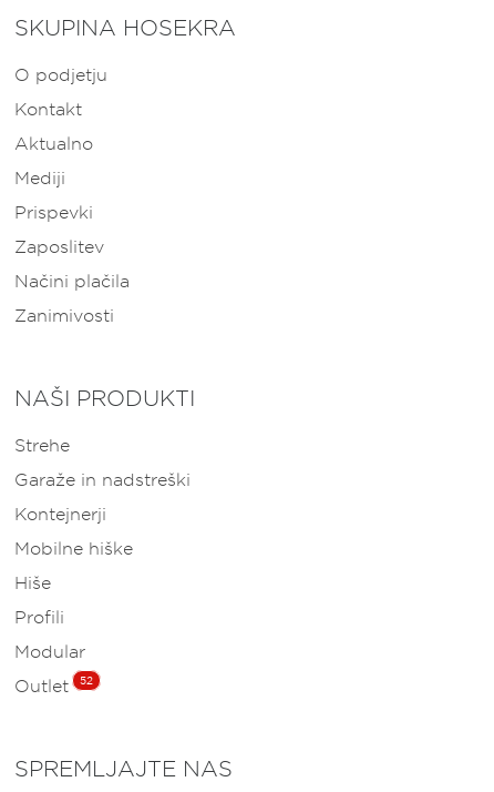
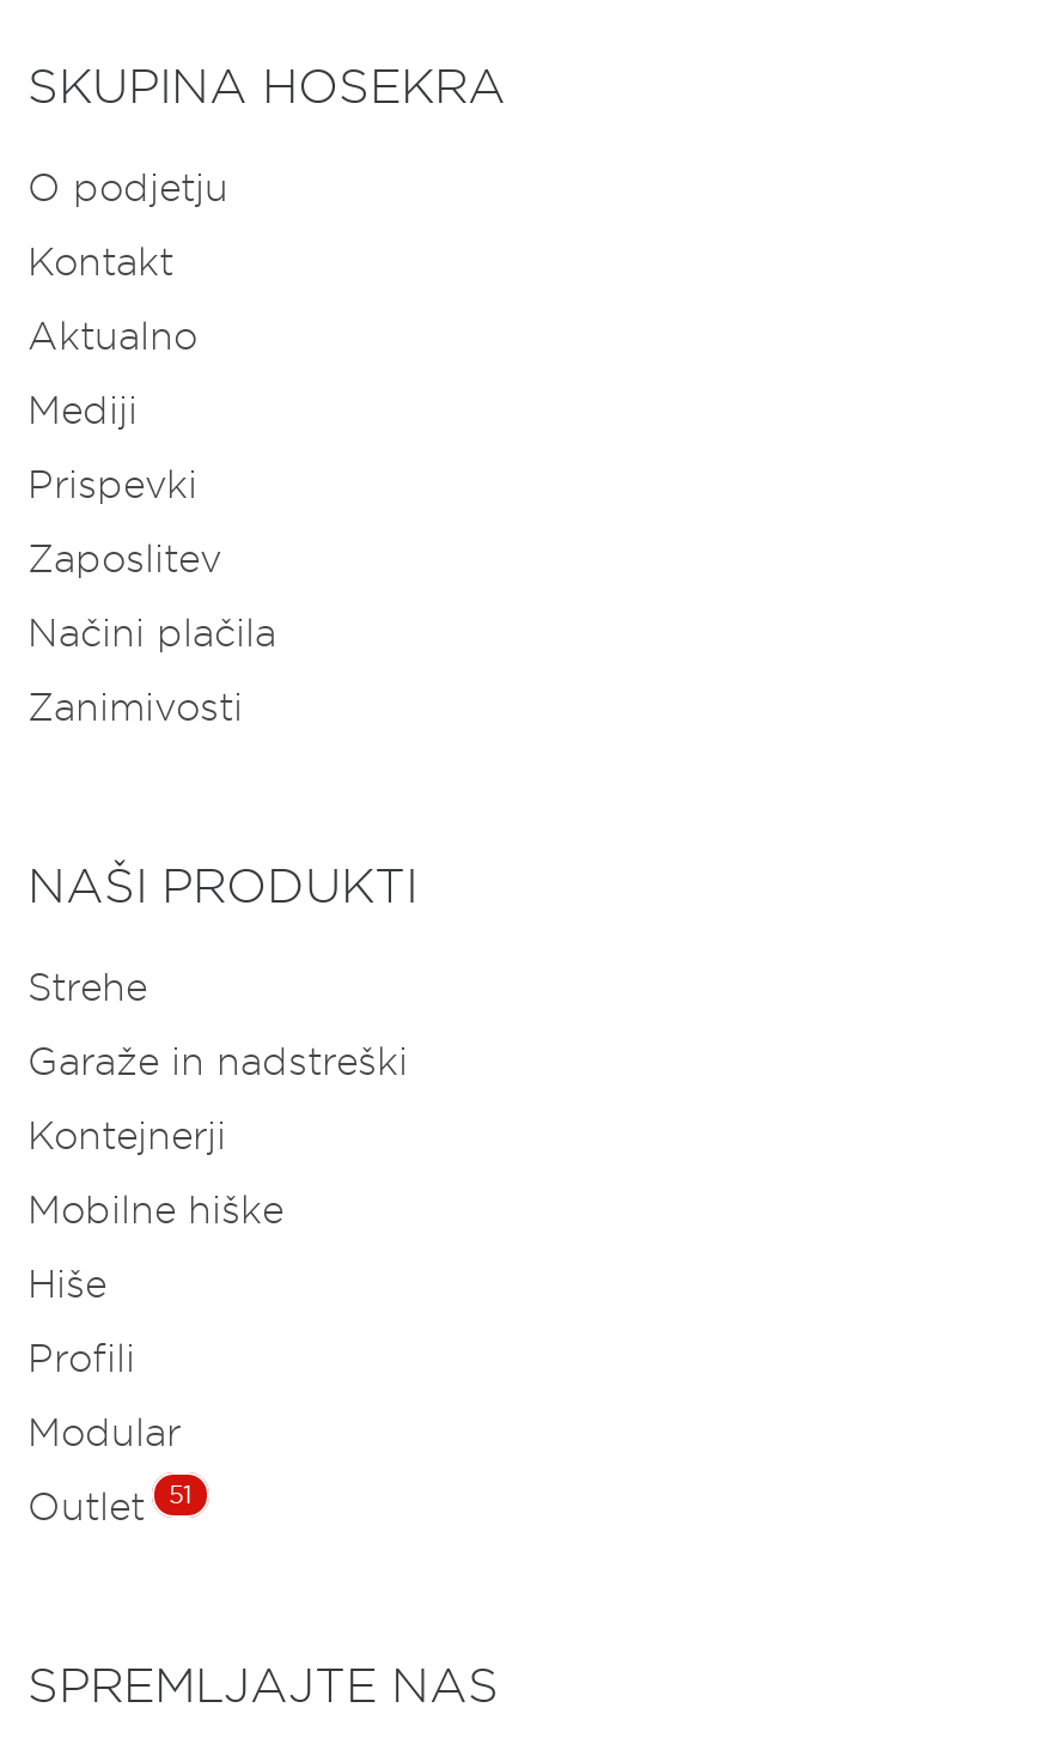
[14,674,93,695] Outlet 52 -> [28,1482,193,1527] Outlet 51

